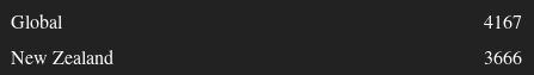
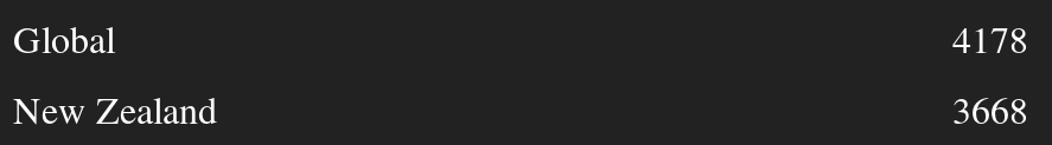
[484,9,522,34] 4167 -> [952,14,1028,63] 4178
[484,44,522,69] 3666 -> [952,84,1028,134] 3668

